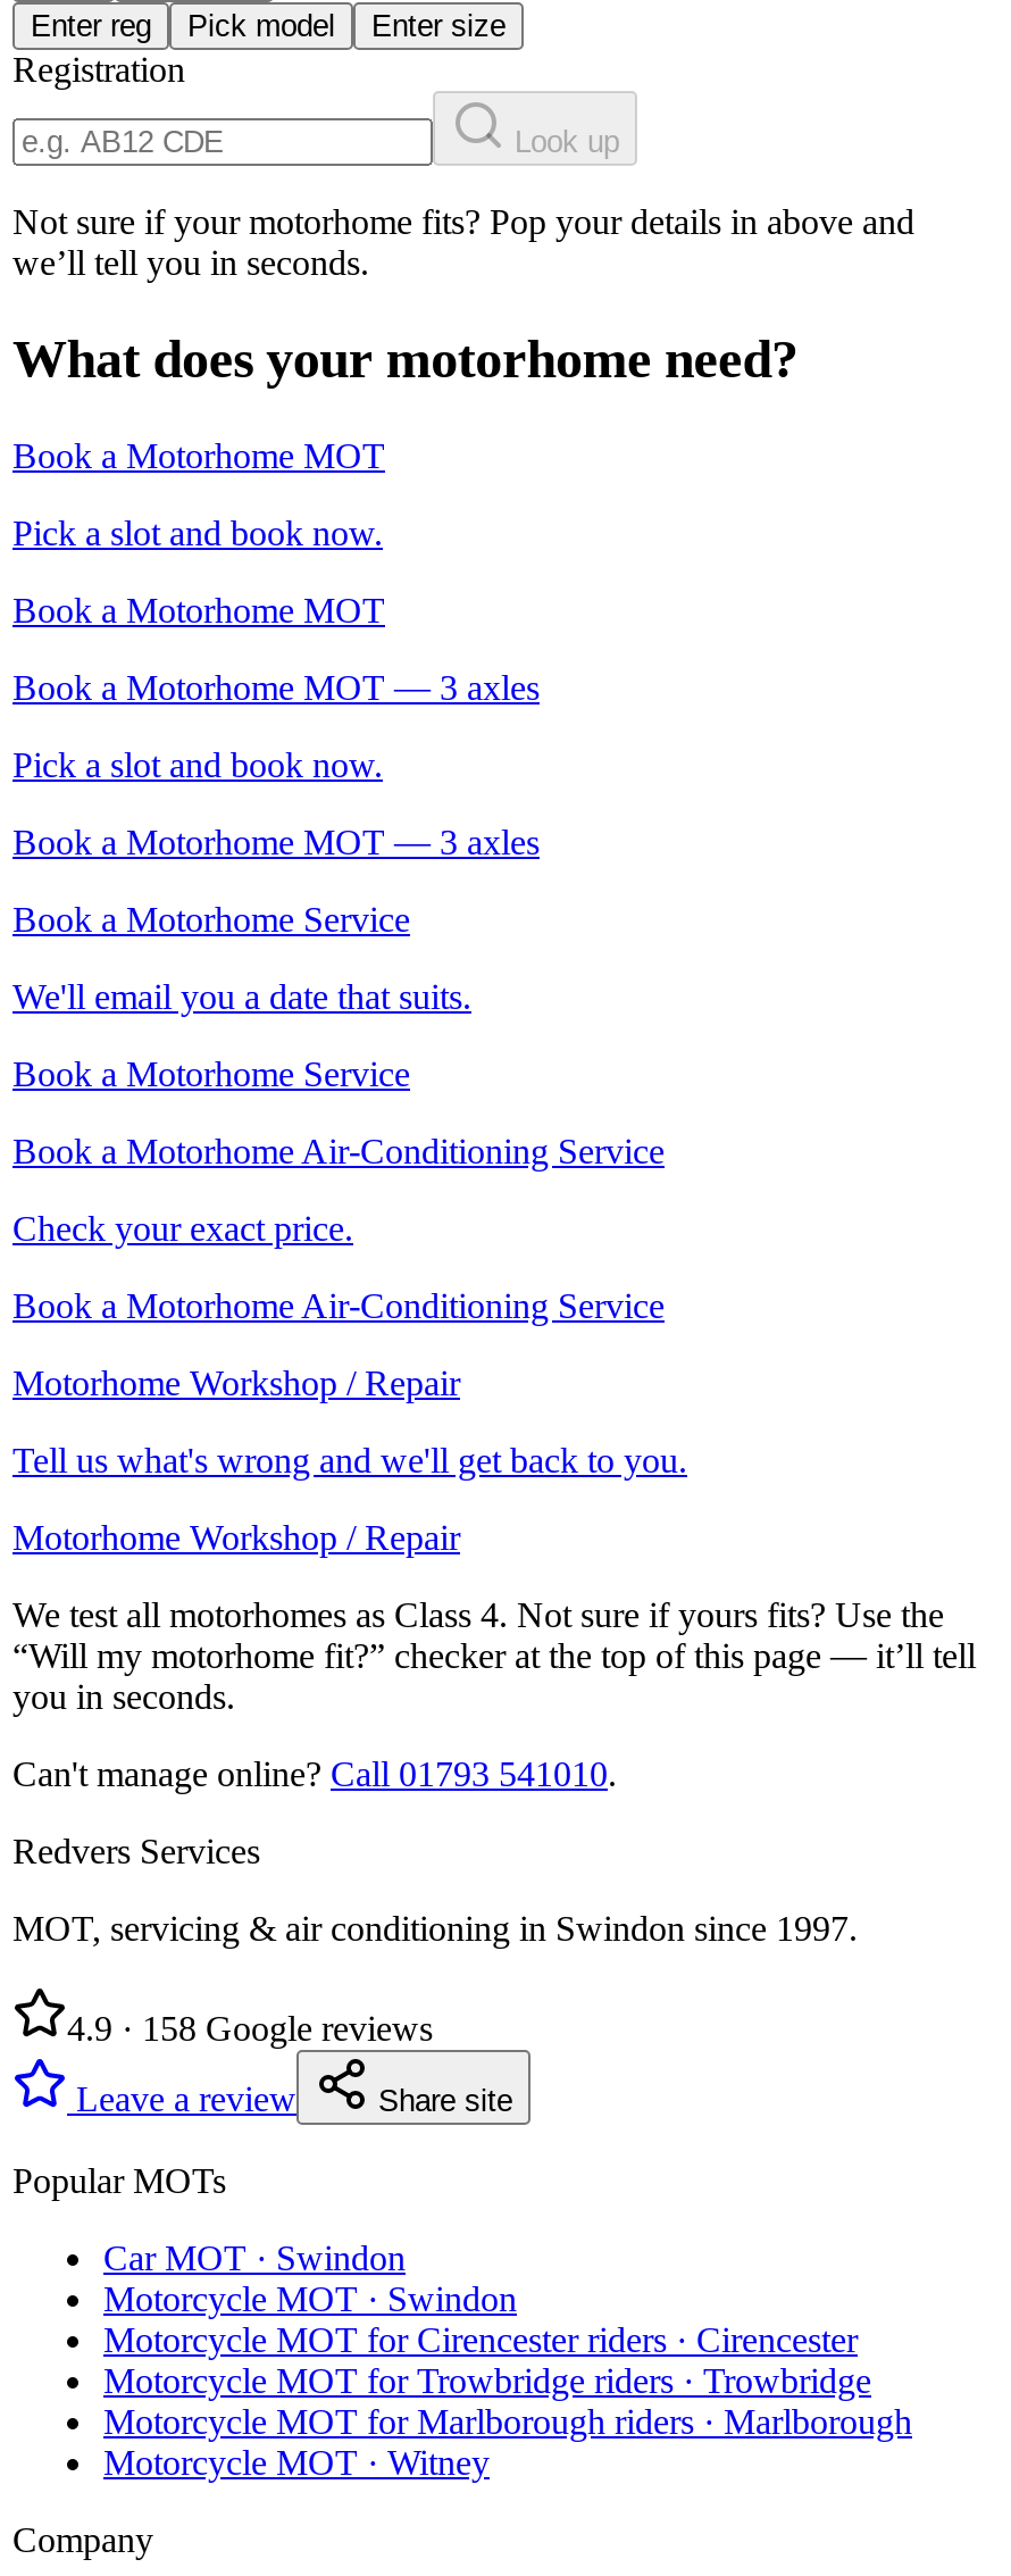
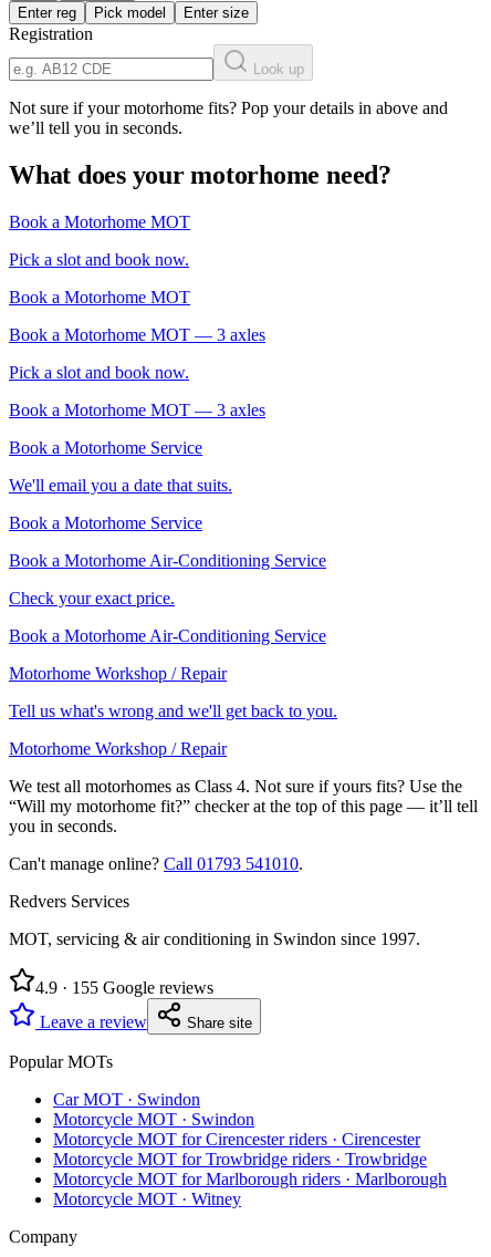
[67,2009,433,2048] 4.9 · 158 Google reviews -> [35,978,213,997] 4.9 · 155 Google reviews

